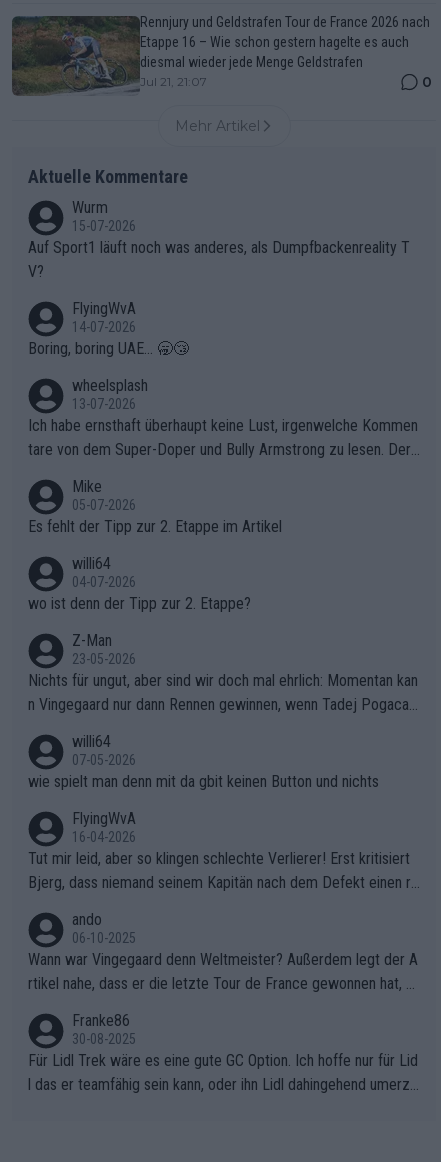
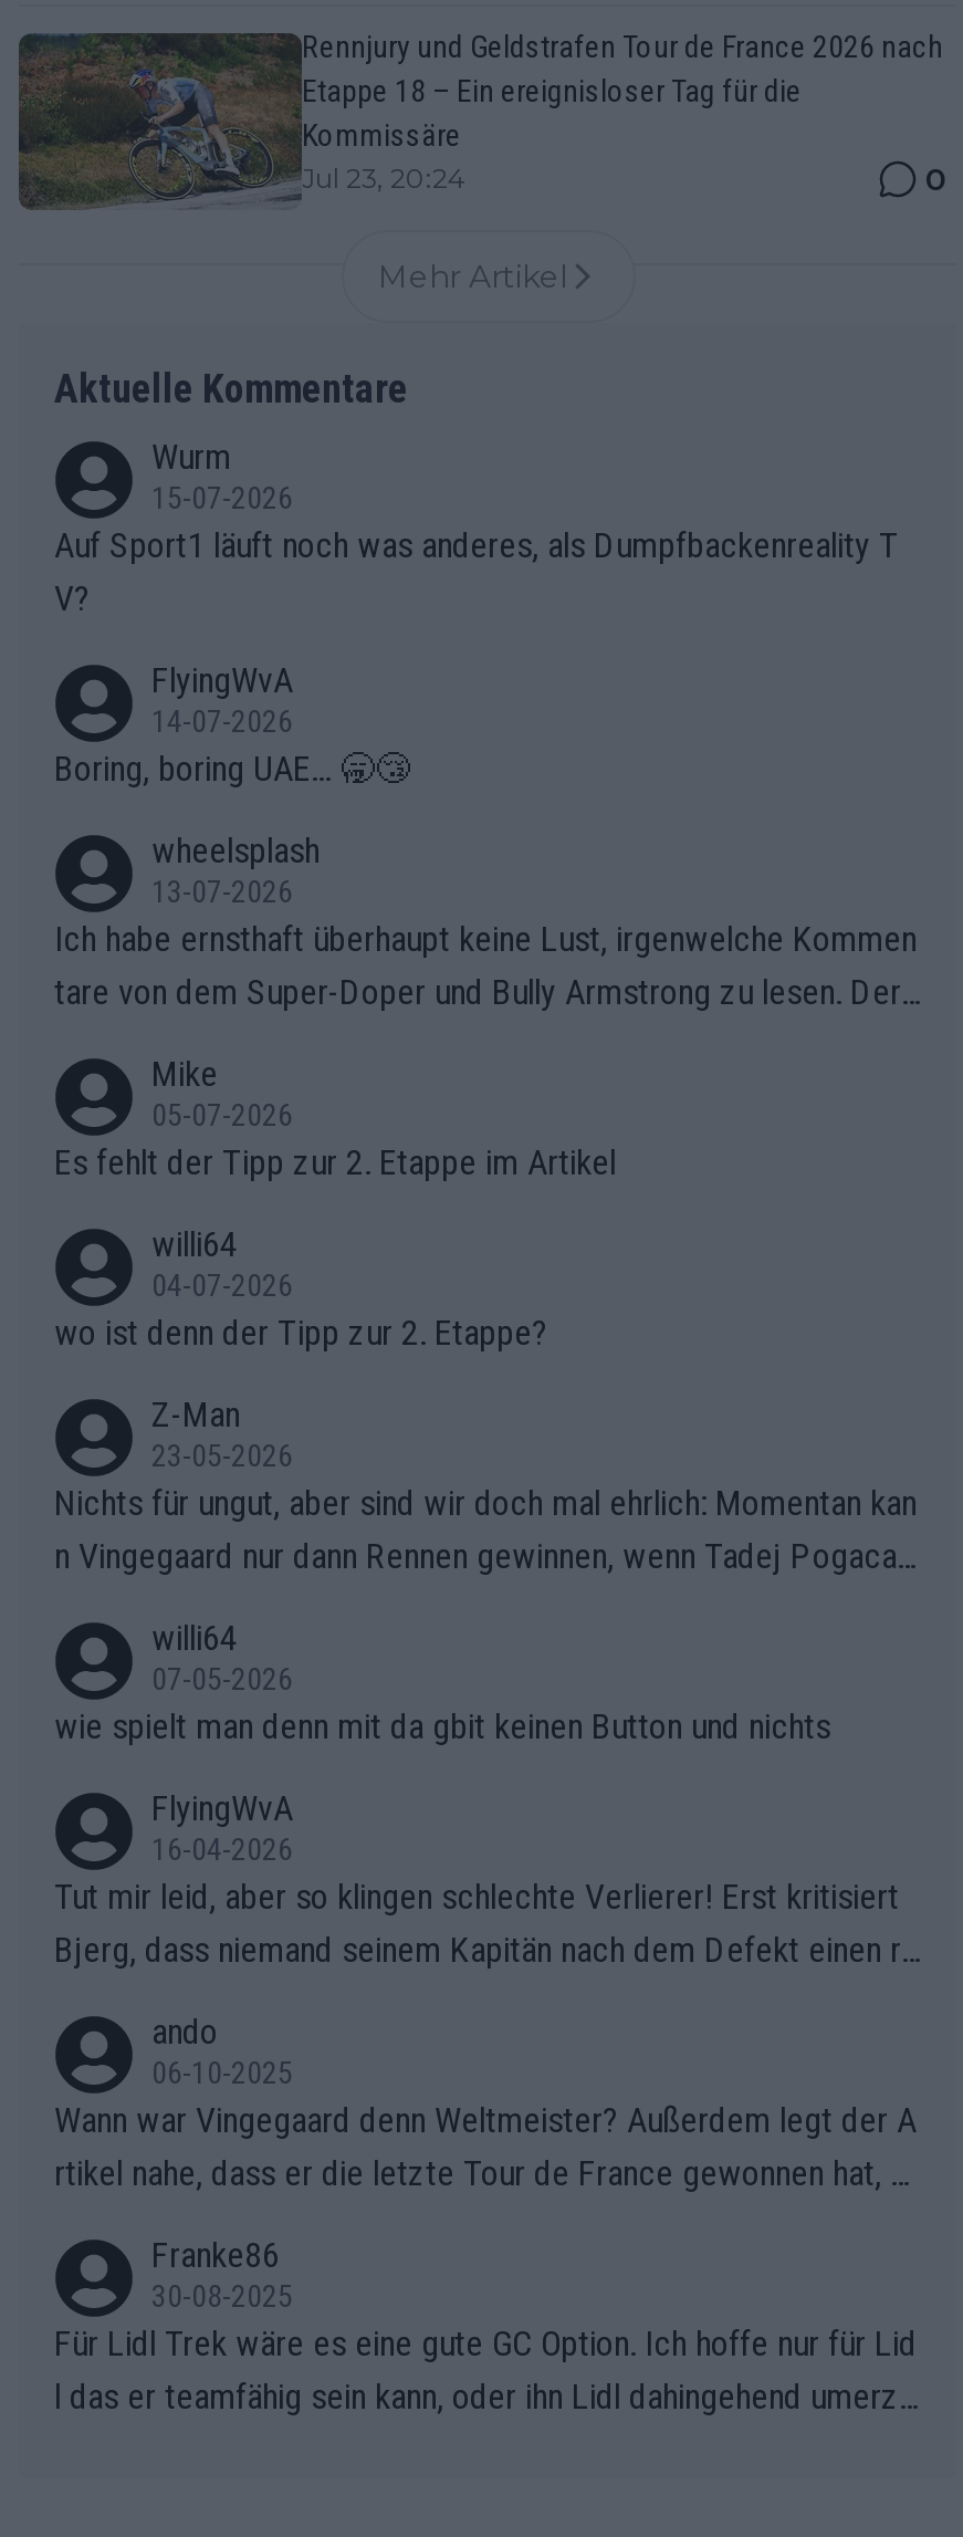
[140,34,409,89] Etappe 16 – Wie schon gestern hagelte es auch | diesmal wieder jede Menge Geldstrafen | Jul 21, 21:07 -> [302,73,802,195] Etappe 18 – Ein ereignisloser Tag für die | Kommissäre | Jul 23, 20:24

